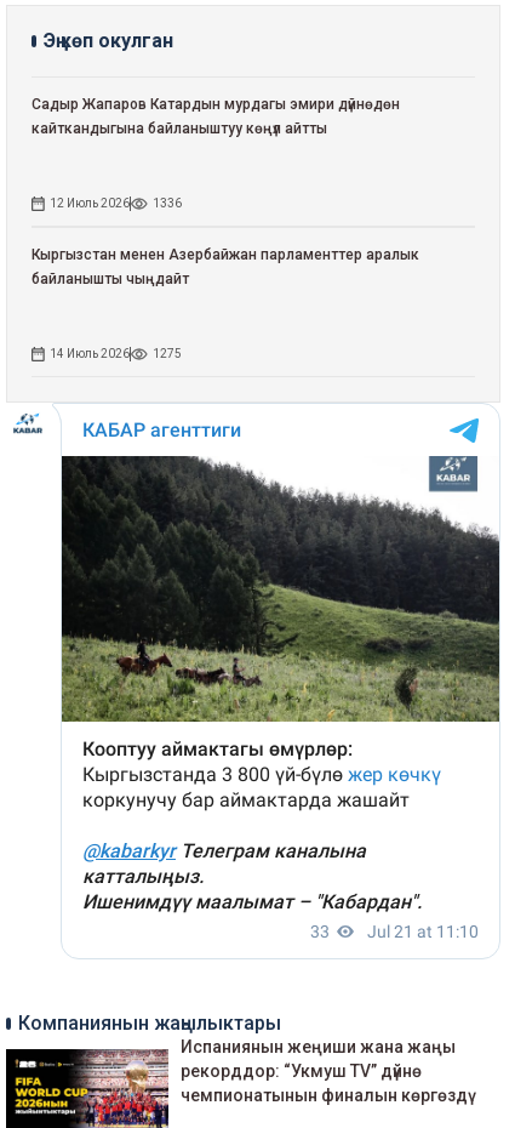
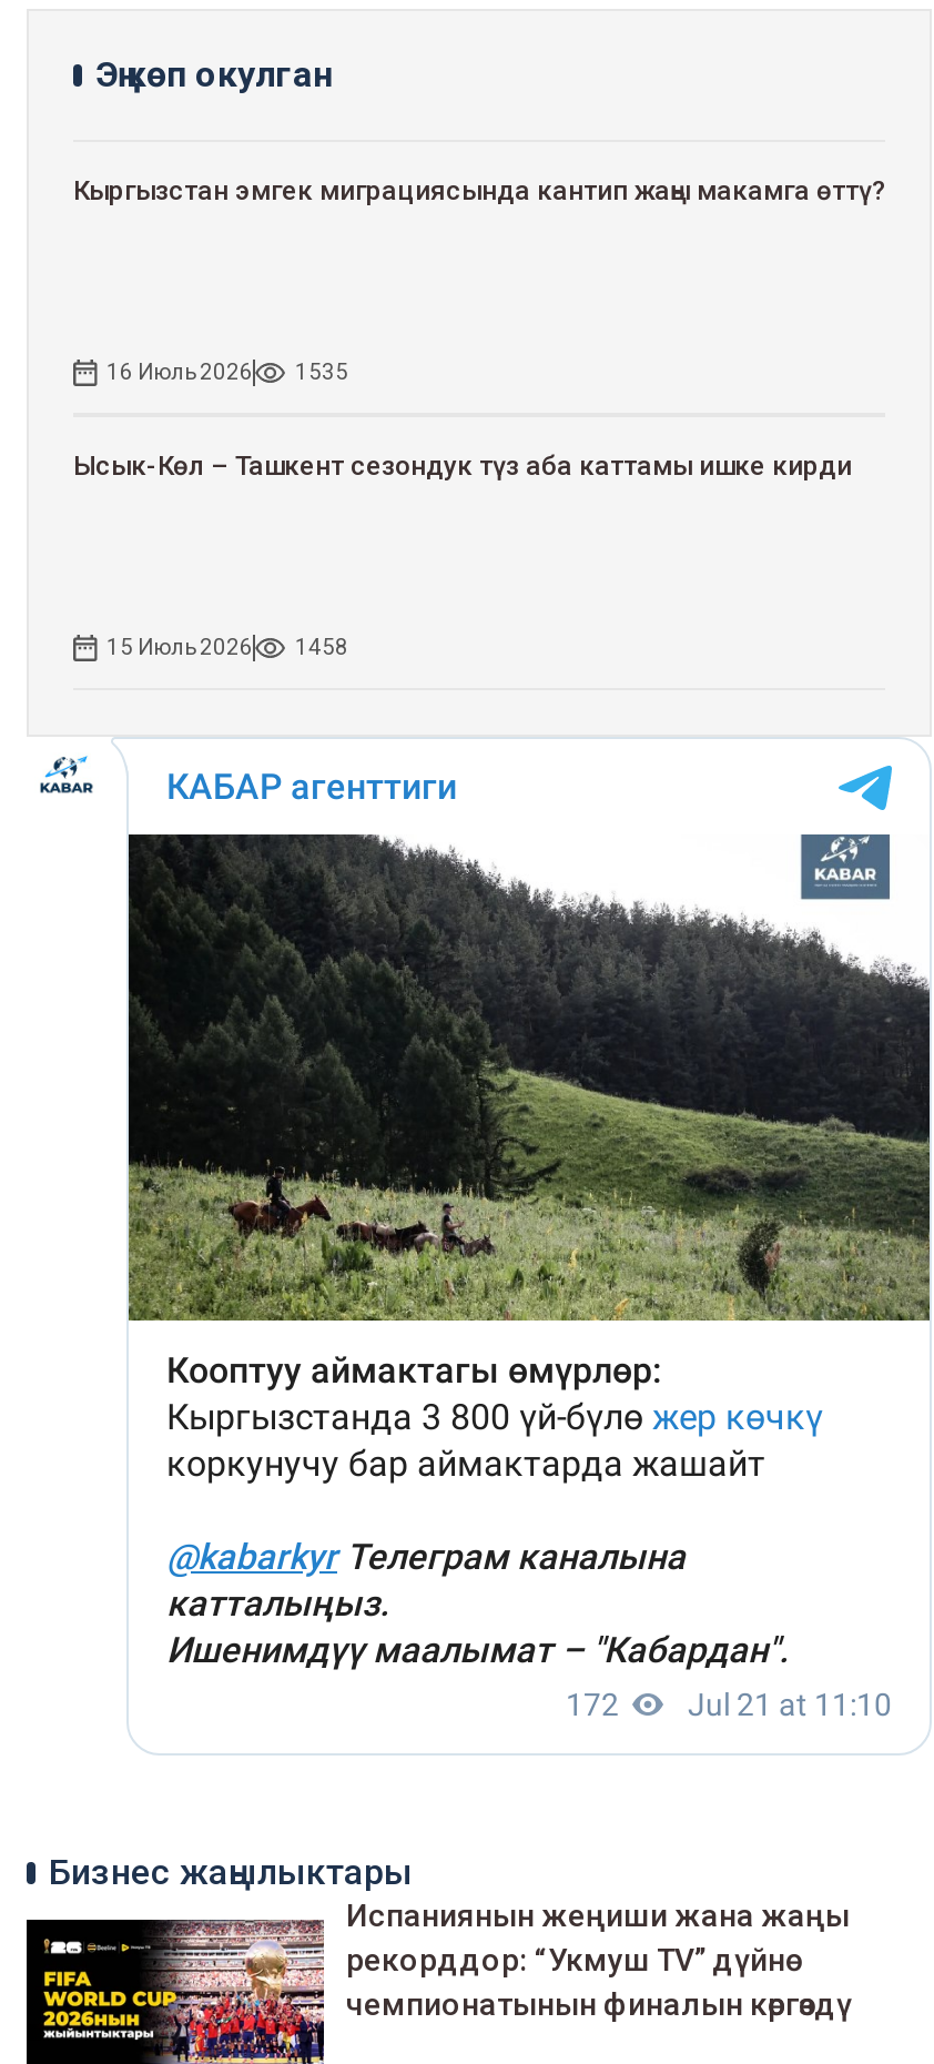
[32,96,400,137] Садыр Жапаров Катардын мурдагы эмири дүйнөдөн | кайткандыгына байланыштуу көңүл айтты -> [73,175,885,206] Кыргызстан эмгек миграциясында кантип жаңы макамга өттү?
[50,196,182,210] 12 Июль 2026 | 1336 -> [106,360,348,384] 16 Июль 2026 | 1535
[32,246,419,287] Кыргызстан менен Азербайжан парламенттер аралык | байланышты чыңдайт -> [73,451,852,482] Ысык-Көл – Ташкент сезондук түз аба каттамы ишке кирди
[50,347,182,360] 14 Июль 2026 | 1275 -> [106,635,348,659] 15 Июль 2026 | 1458
[18,1012,281,1035] Компаниянын жаңылыктары -> [49,1851,413,1893] Бизнес жаңылыктары

